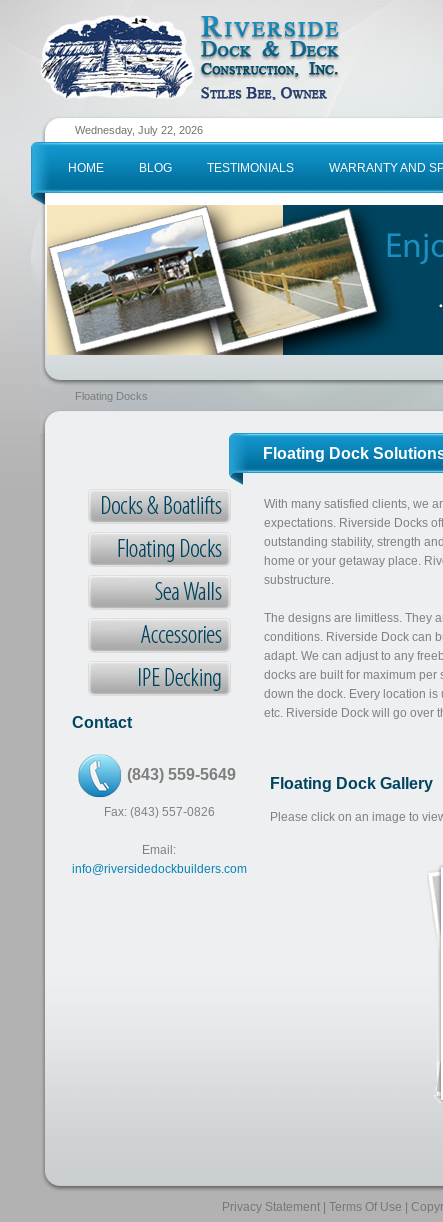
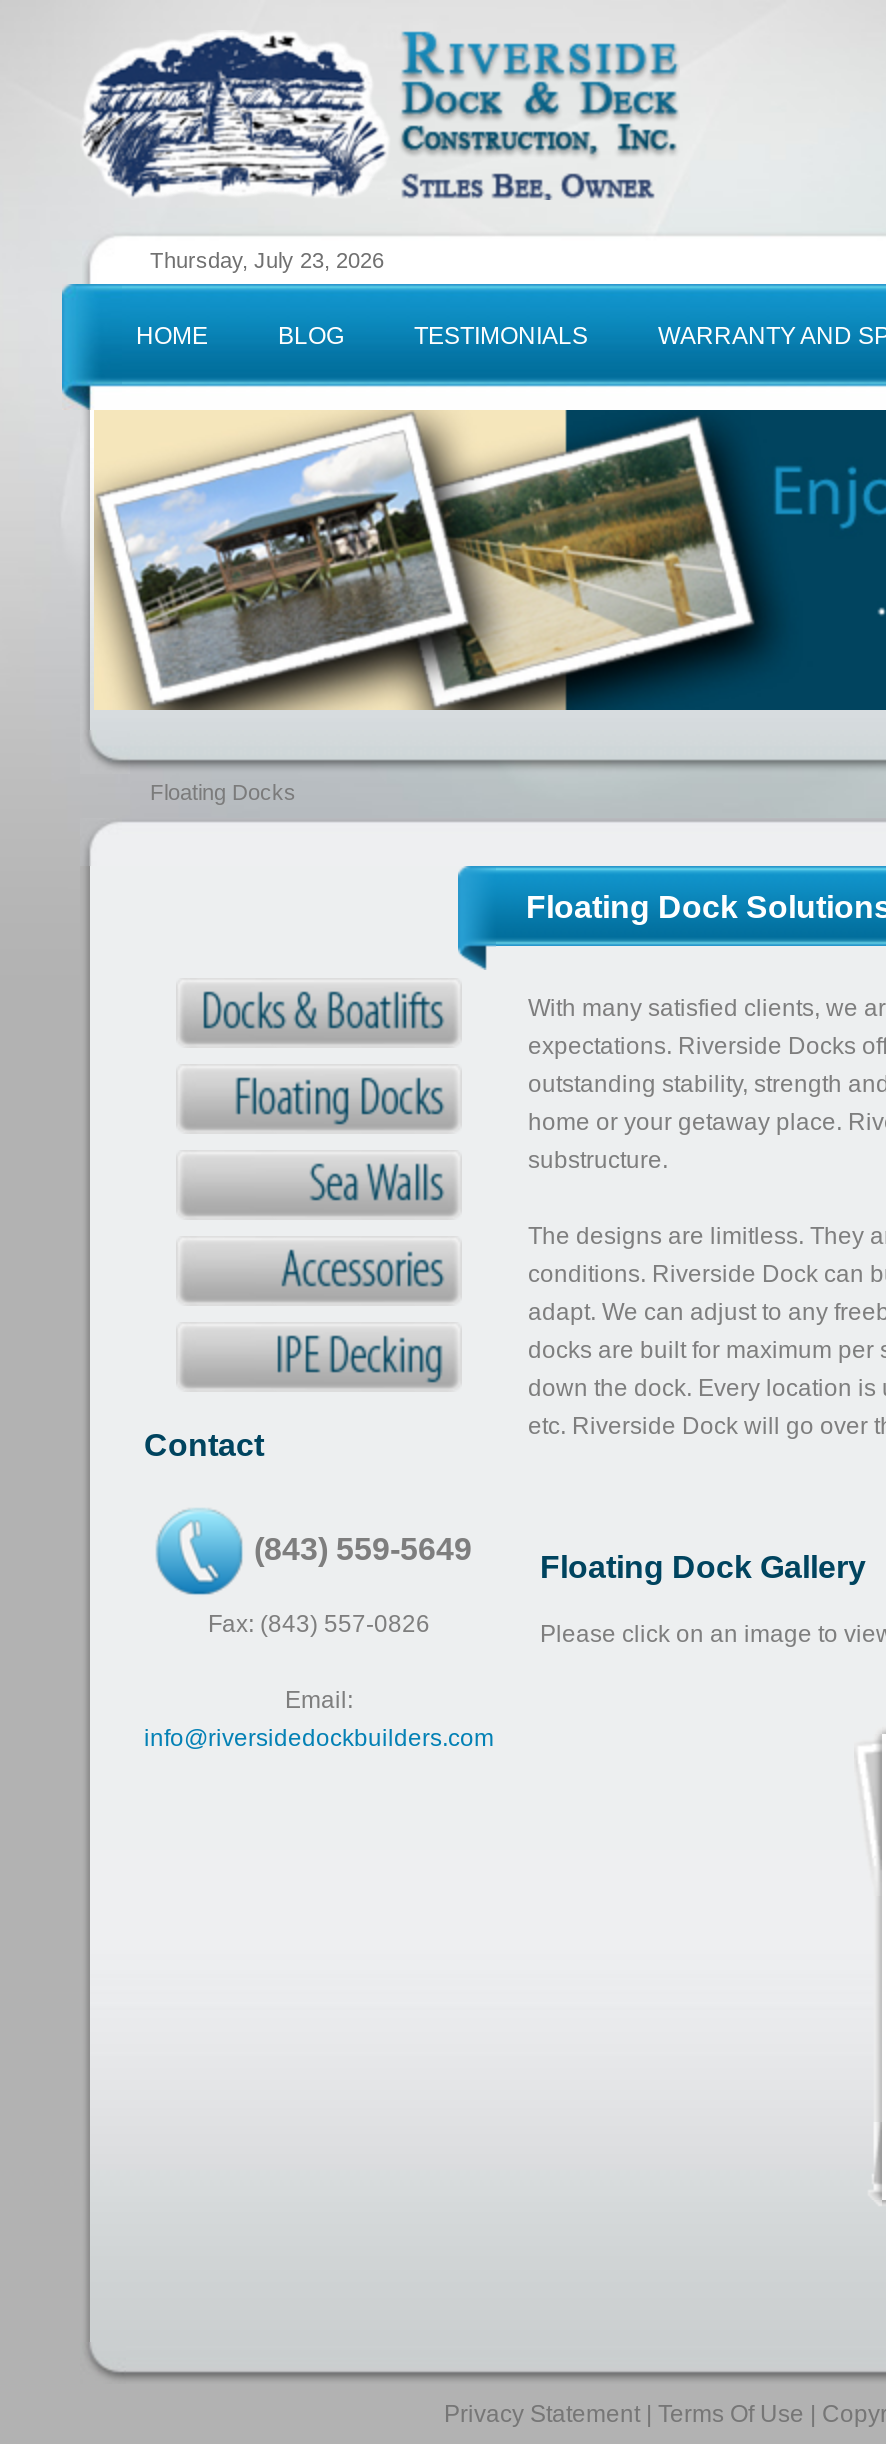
[75,124,203,136] Wednesday, July 22, 2026 -> [150,248,384,272] Thursday, July 23, 2026

